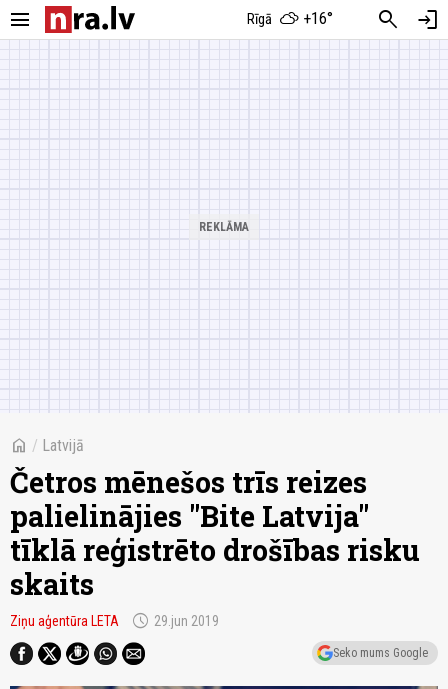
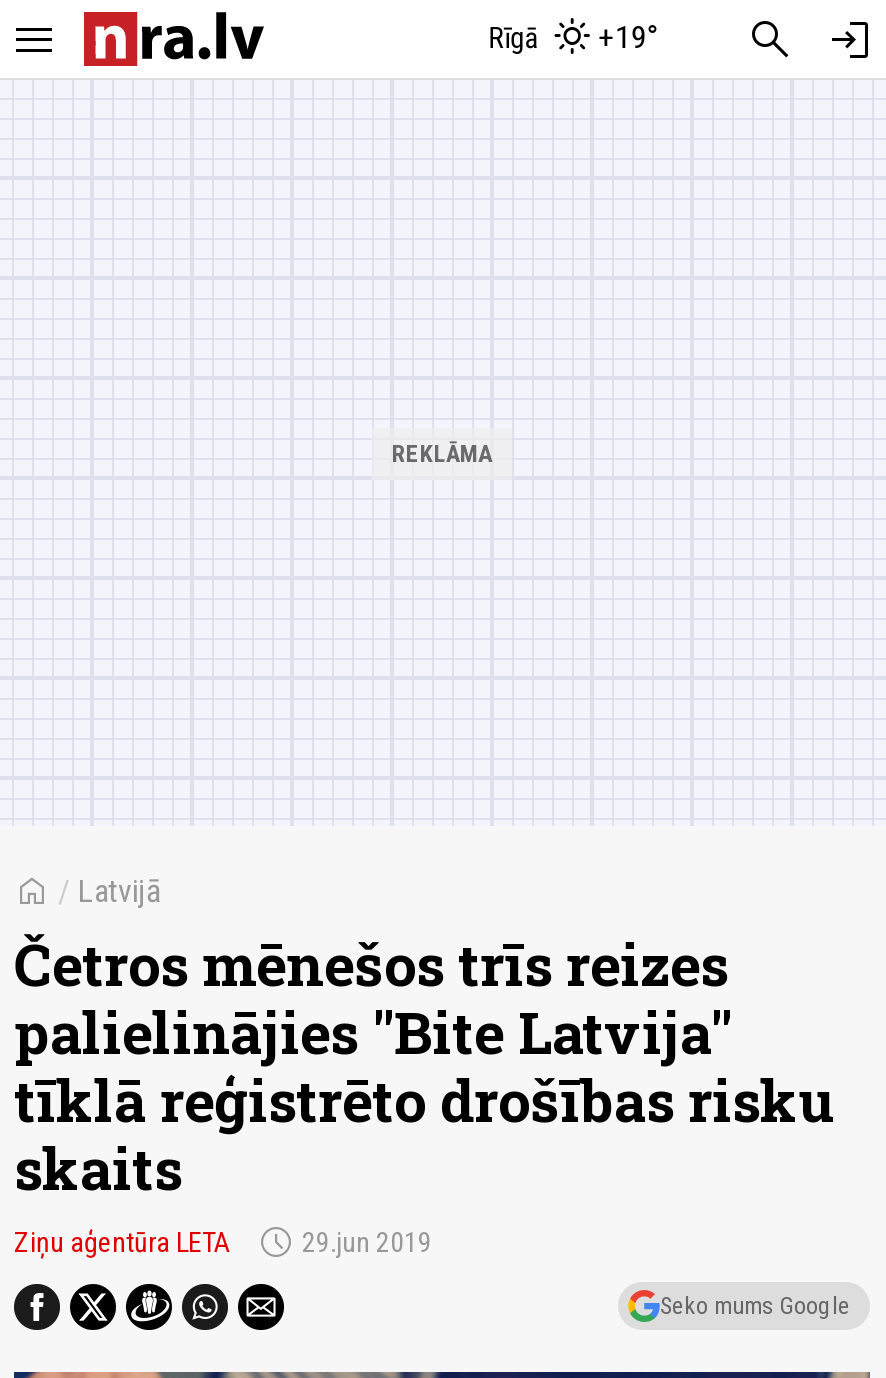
[247,9,333,28] Rīgā +16° -> [488,18,658,56] Rīgā +19°

